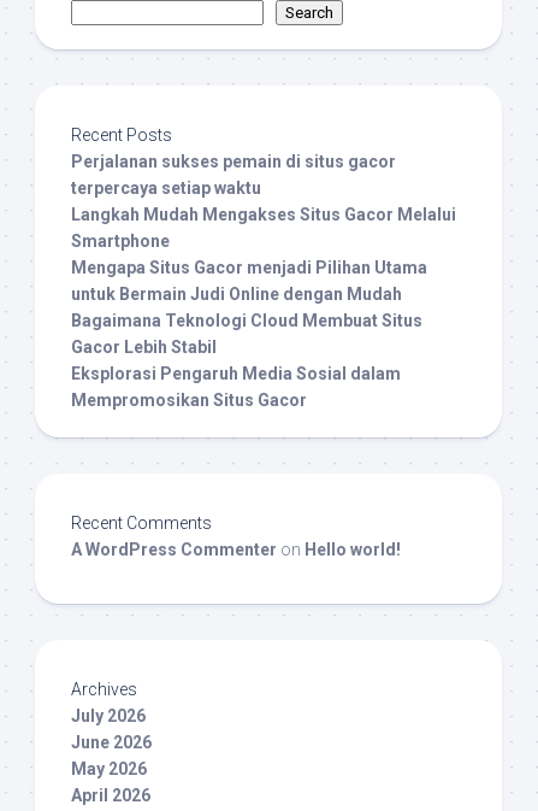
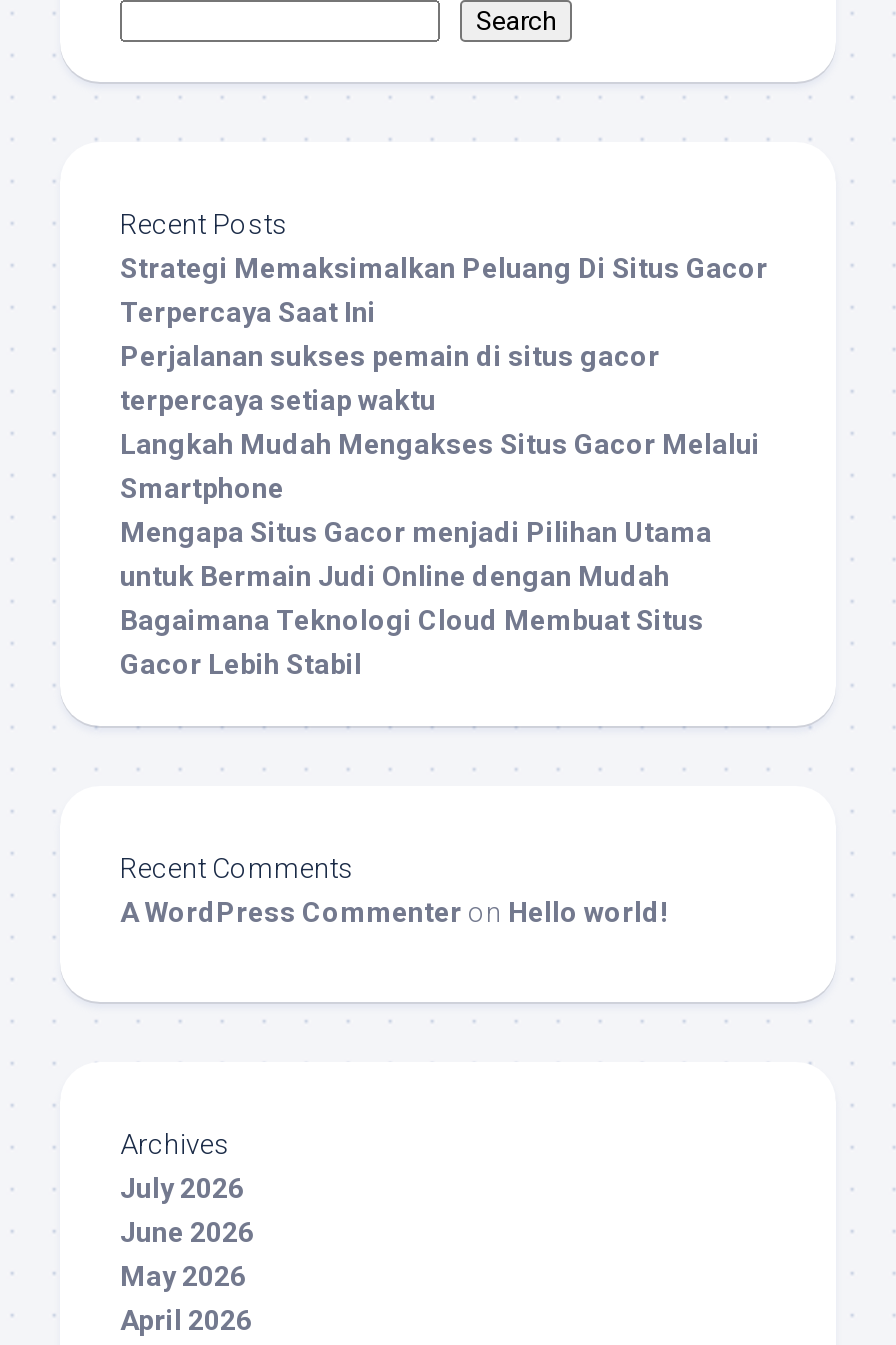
none -> [120,252,768,328] Strategi Memaksimalkan Peluang Di Situs Gacor | Terpercaya Saat Ini
moved [71,152,456,357] -> [120,340,760,680]: Perjalanan sukses pemain di situs gacor | terpercaya setiap waktu | Langkah Mudah Mengakses Situs Gacor Melalui | Smartphone | Mengapa Situs Gacor menjadi Pilihan Utama | untuk Bermain Judi Online dengan Mudah | Bagaimana Teknologi Cloud Membuat Situs | Gacor Lebih Stabil
[71,364,401,410] Eksplorasi Pengaruh Media Sosial dalam | Mempromosikan Situs Gacor -> none

